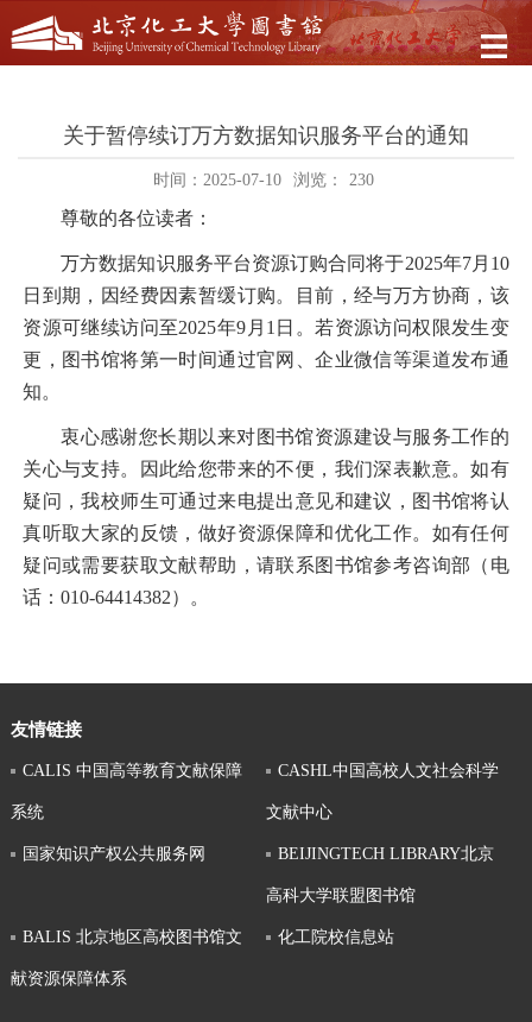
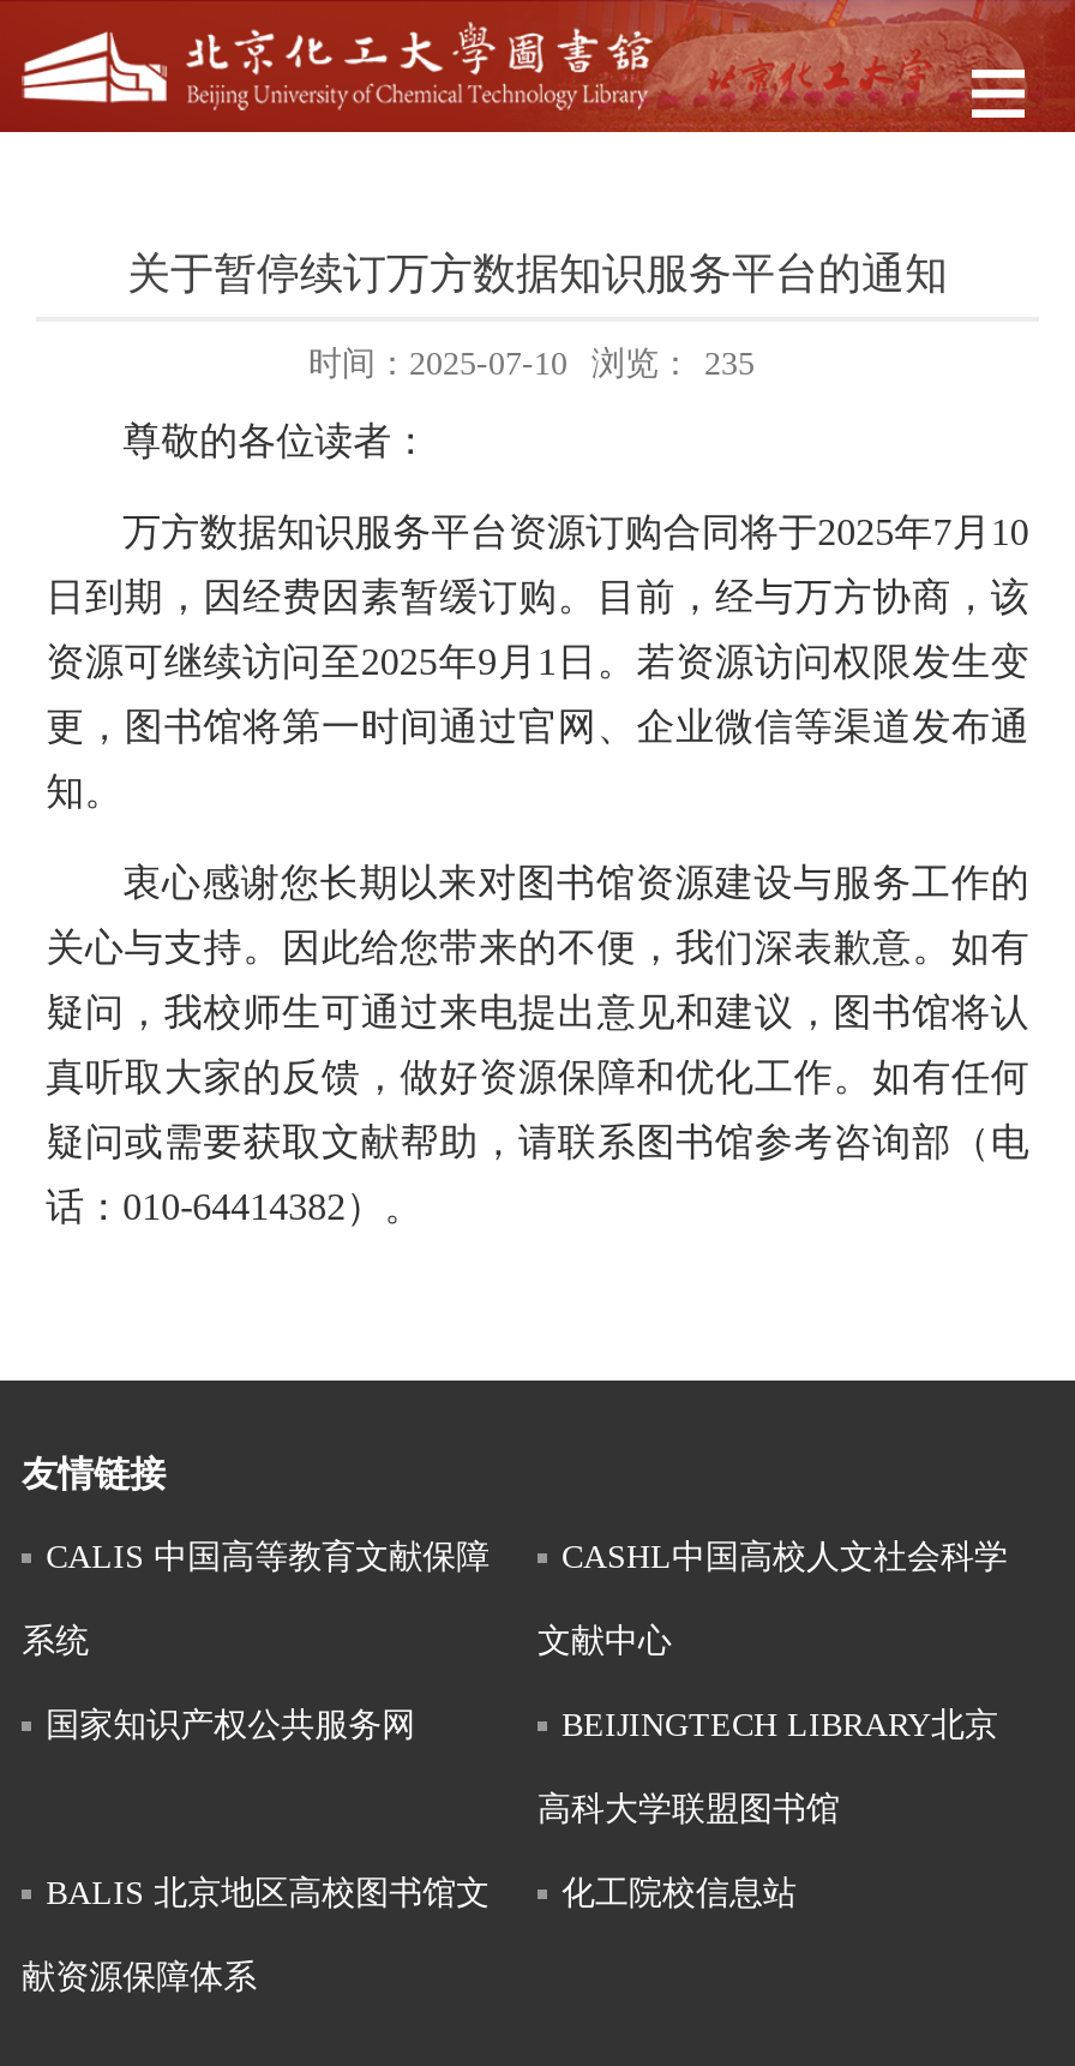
[153,171,373,189] 时间：2025-07-10 浏览： 230 -> [308,346,755,382] 时间：2025-07-10 浏览： 235

